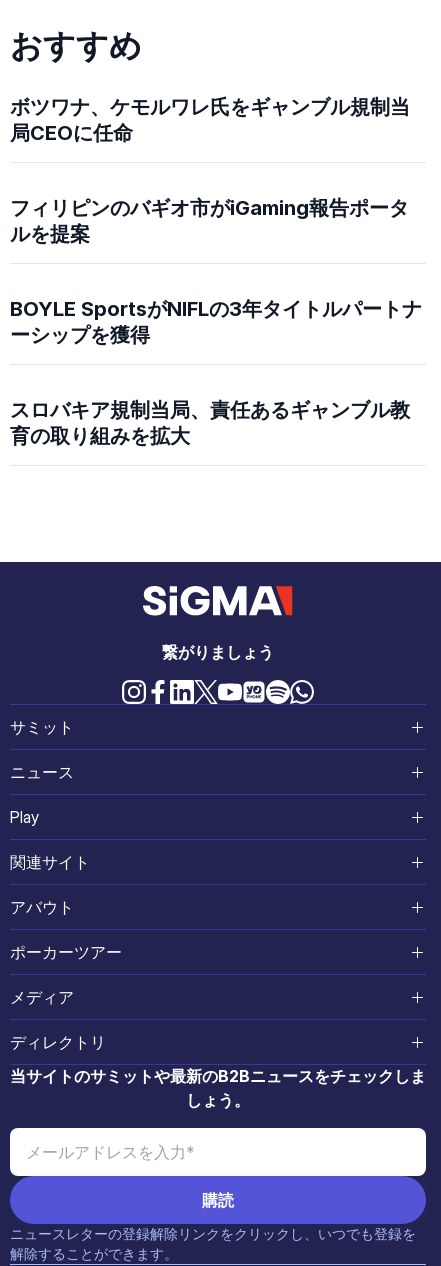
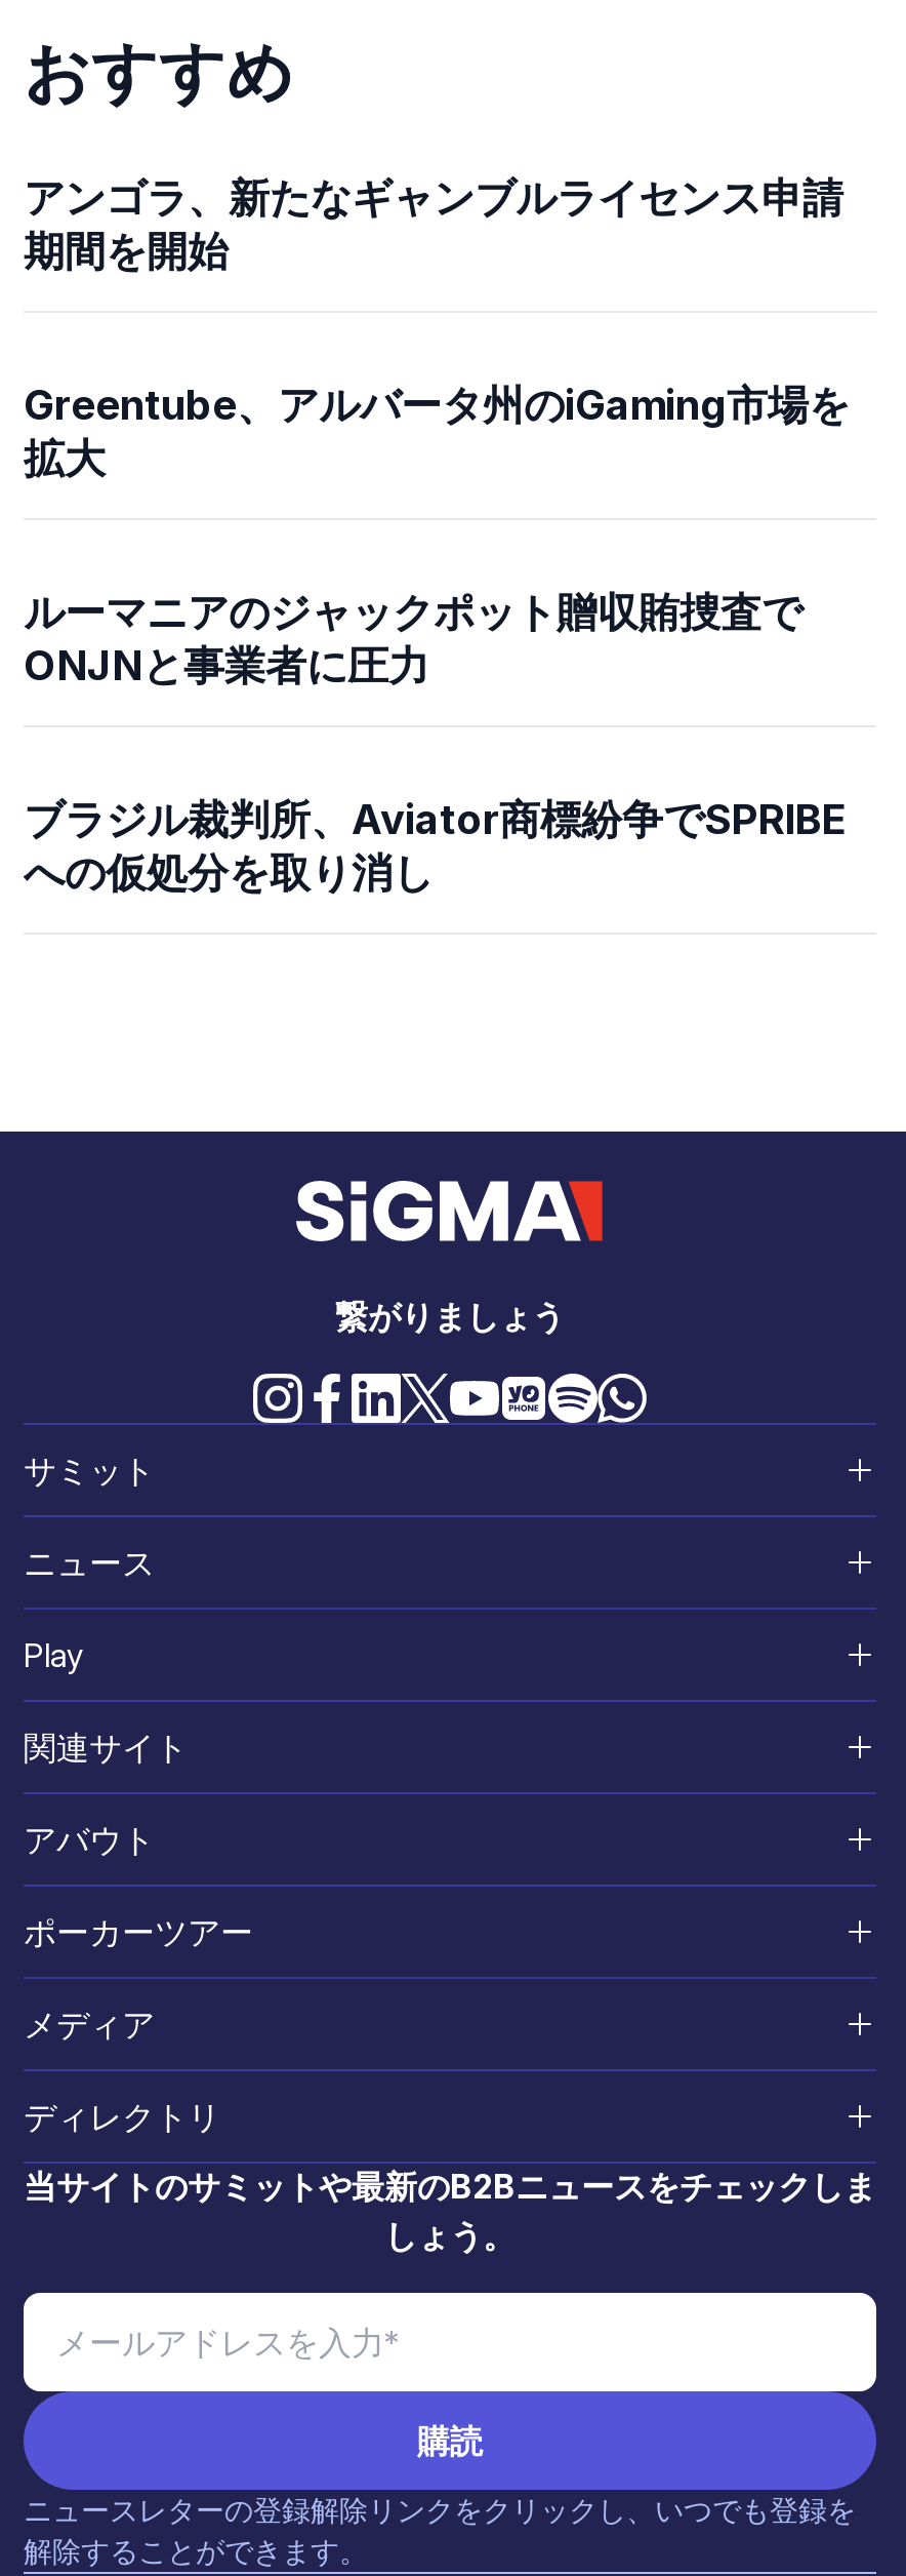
[10,95,410,145] ボツワナ、ケモルワレ氏をギャンブル規制当 | 局CEOに任命 -> [24,173,843,276] アンゴラ、新たなギャンブルライセンス申請 | 期間を開始
[10,196,409,246] フィリピンのバギオ市がiGaming報告ポータ | ルを提案 -> [24,380,850,483] Greentube、アルバータ州のiGaming市場を | 拡大
[10,297,422,347] BOYLE SportsがNIFLの3年タイトルパートナ | ーシップを獲得 -> [24,587,802,690] ルーマニアのジャックポット贈収賄捜査で | ONJNと事業者に圧力
[10,398,410,448] スロバキア規制当局、責任あるギャンブル教 | 育の取り組みを拡大 -> [24,795,846,897] ブラジル裁判所、Aviator商標紛争でSPRIBE | への仮処分を取り消し

